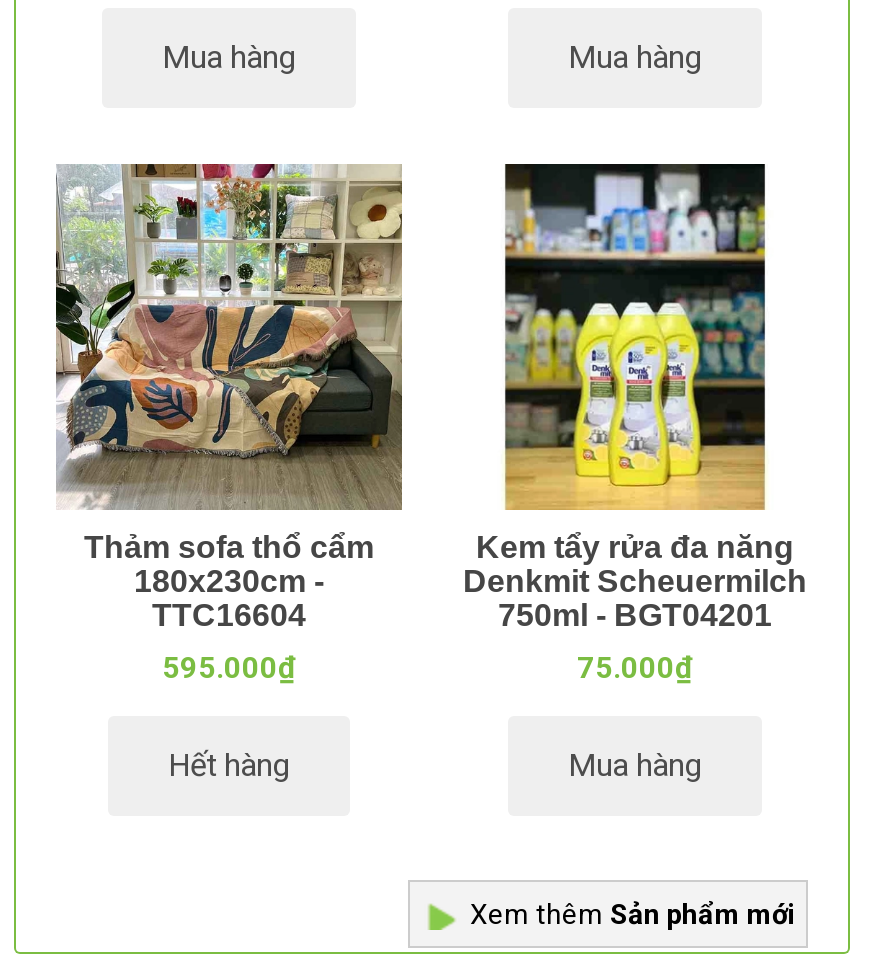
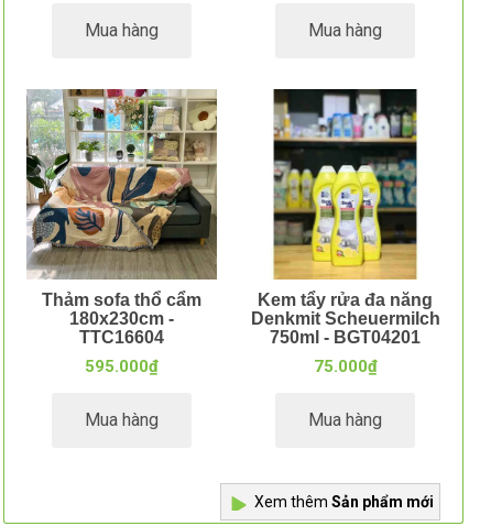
[168,747,290,785] Hết hàng -> [85,410,159,431] Mua hàng

